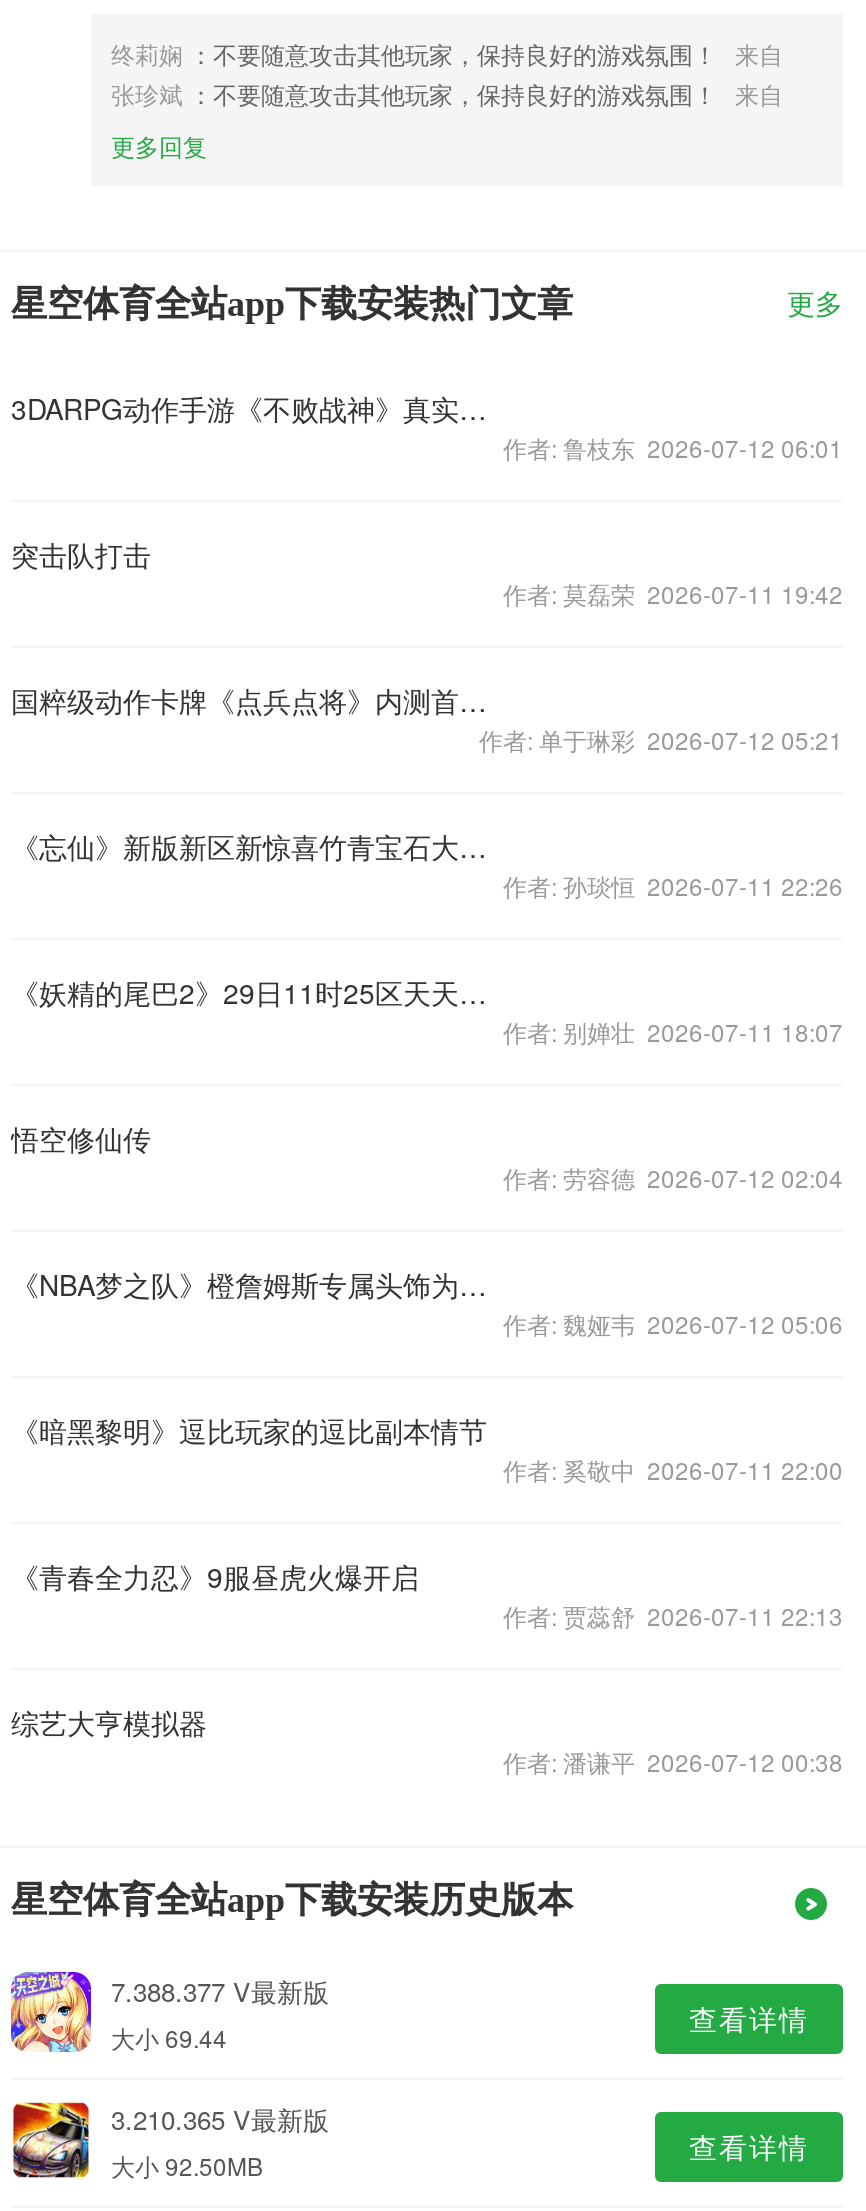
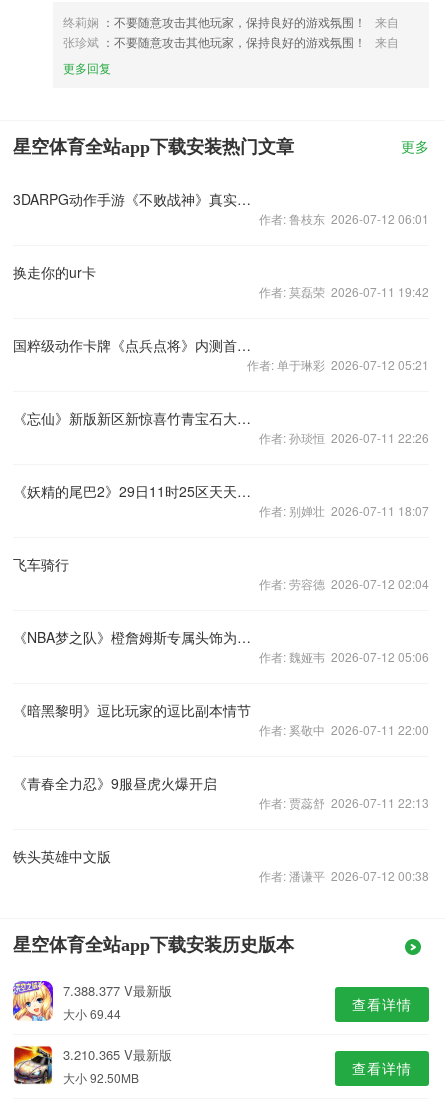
[11,534,151,574] 突击队打击 -> [13,262,96,282] 换走你的ur卡
[11,1118,151,1158] 悟空修仙传 -> [13,554,69,574] 飞车骑行
[11,1702,207,1742] 综艺大亨模拟器 -> [13,846,111,866] 铁头英雄中文版

